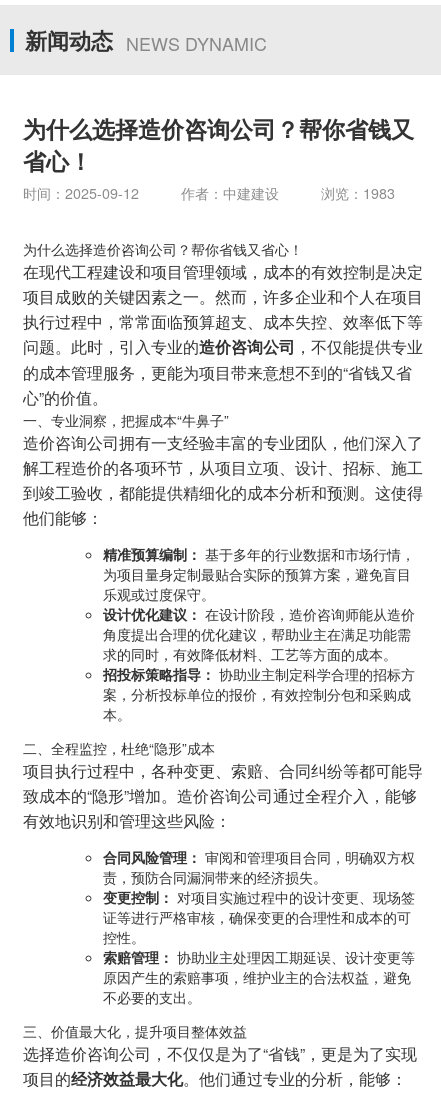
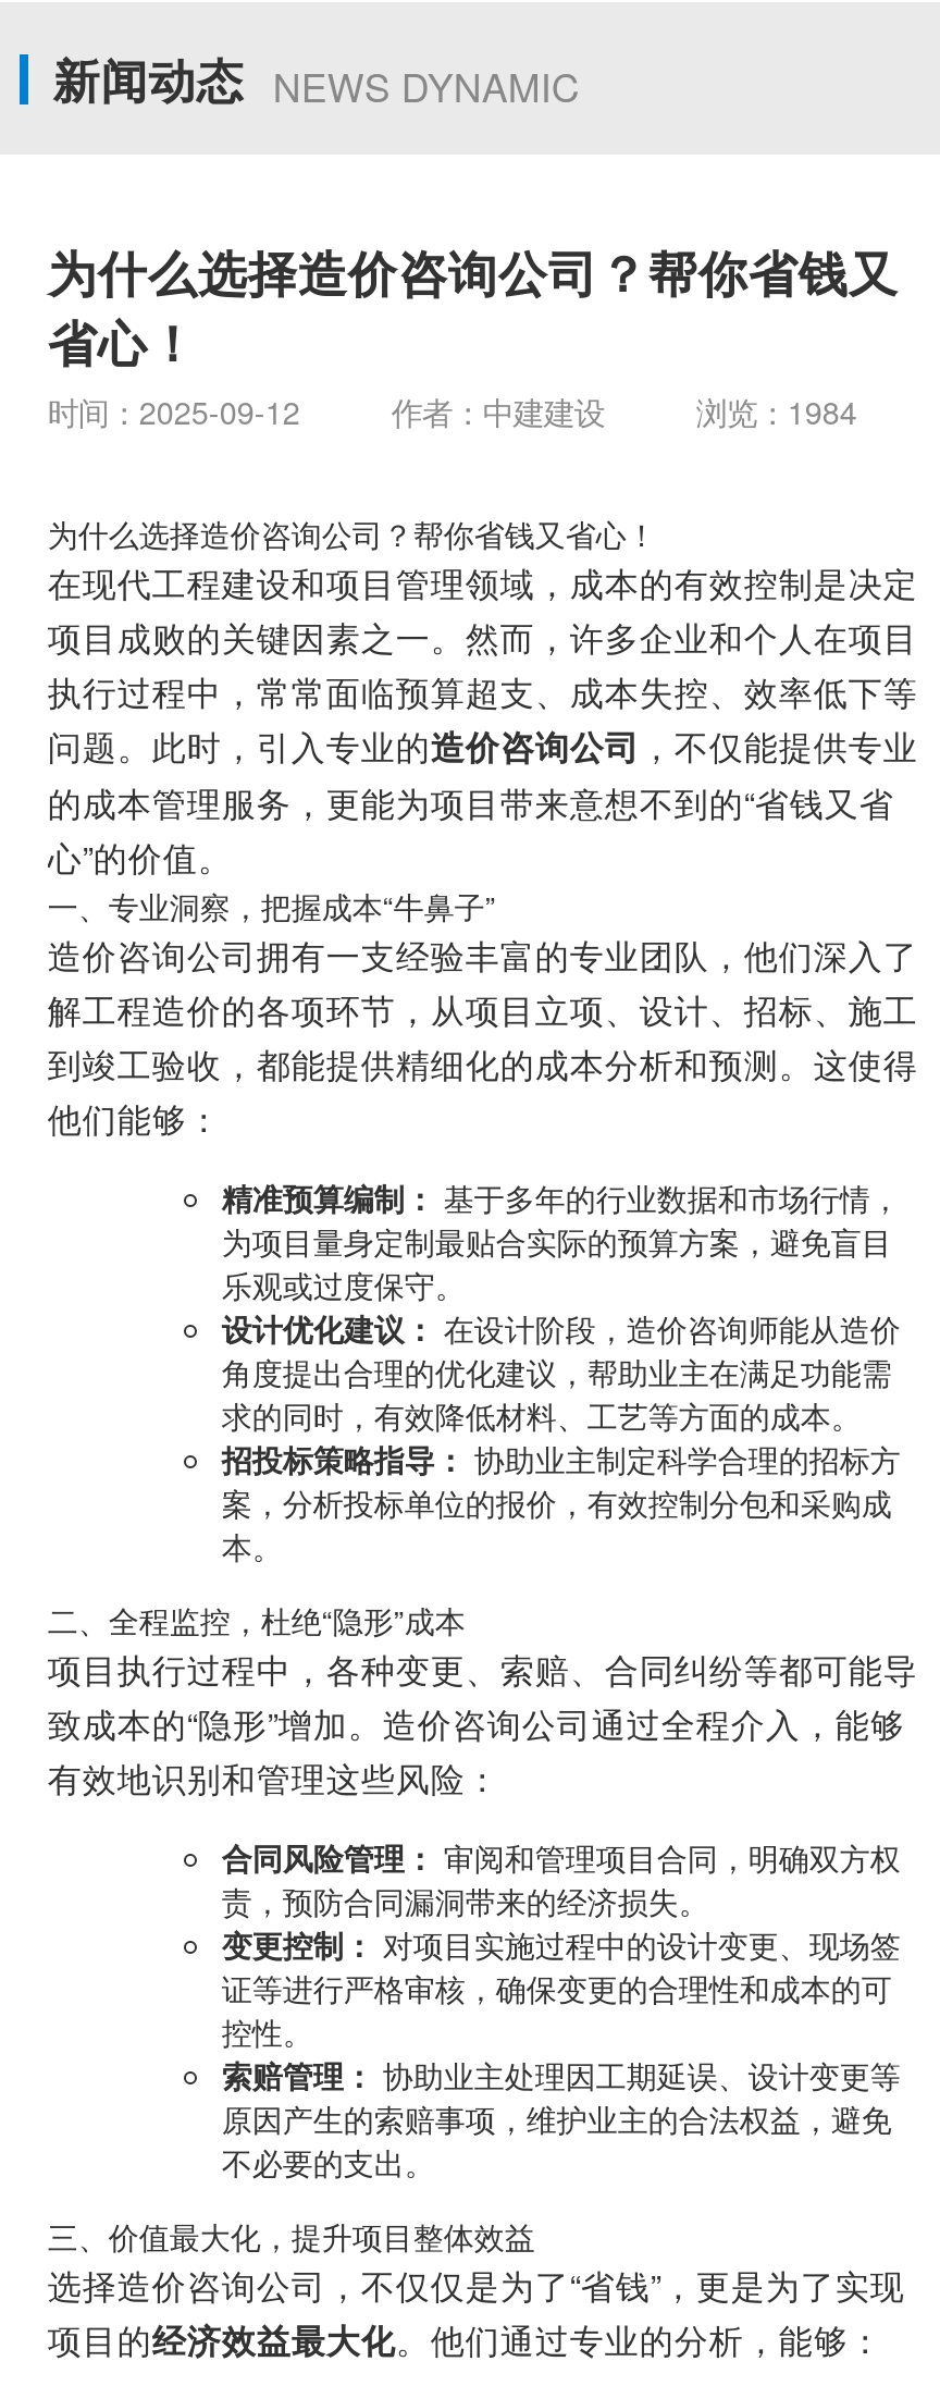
[23,183,395,203] 时间：2025-09-12 作者：中建建设 浏览：1983 -> [48,391,857,434] 时间：2025-09-12 作者：中建建设 浏览：1984

